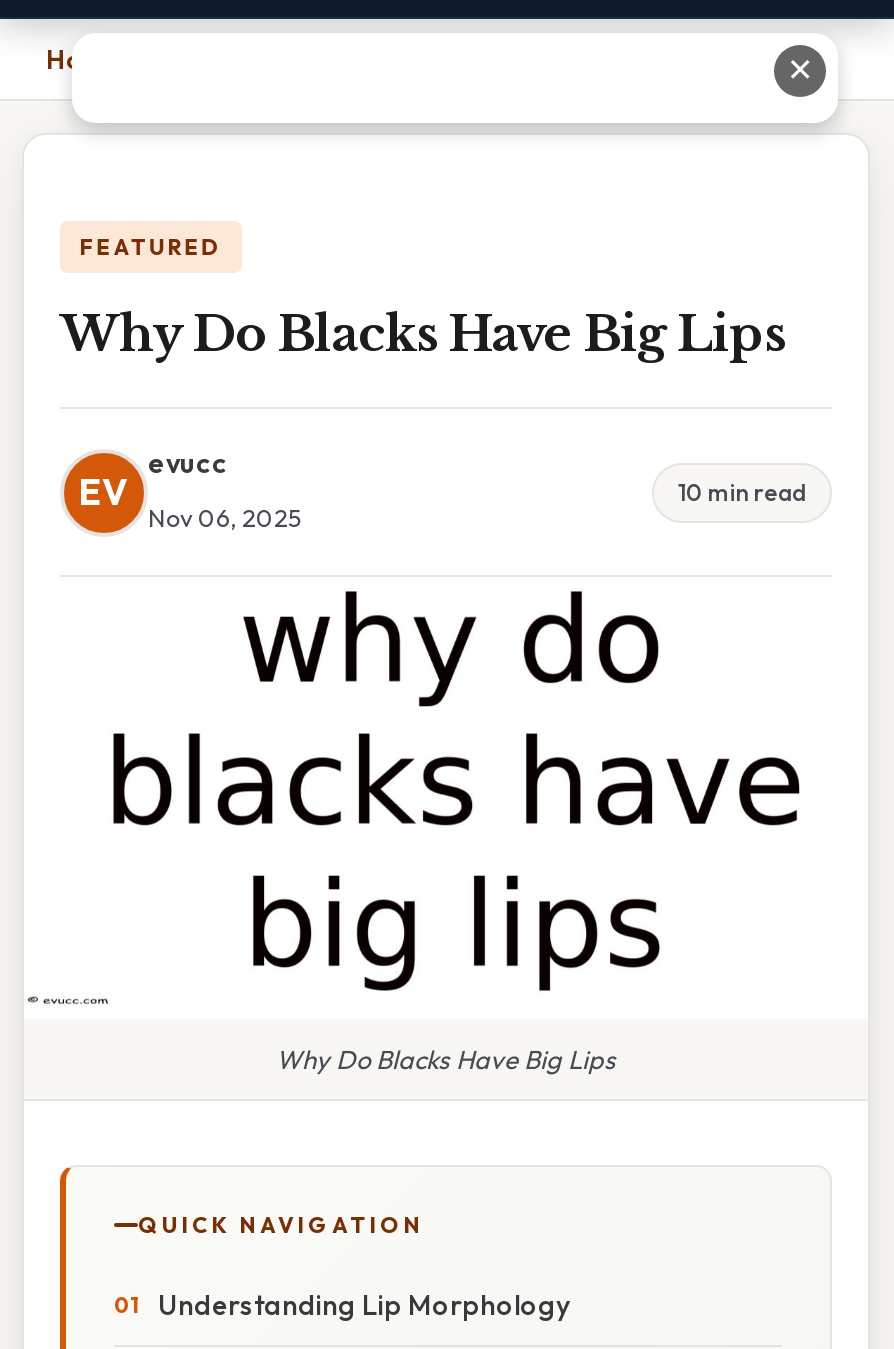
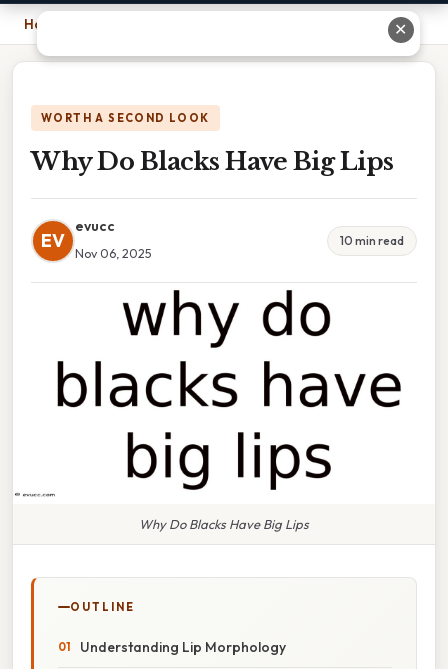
[80,233,222,261] FEATURED -> [41,111,210,125] WORTH A SECOND LOOK
[138,1211,424,1239] QUICK NAVIGATION -> [70,600,135,614] OUTLINE

